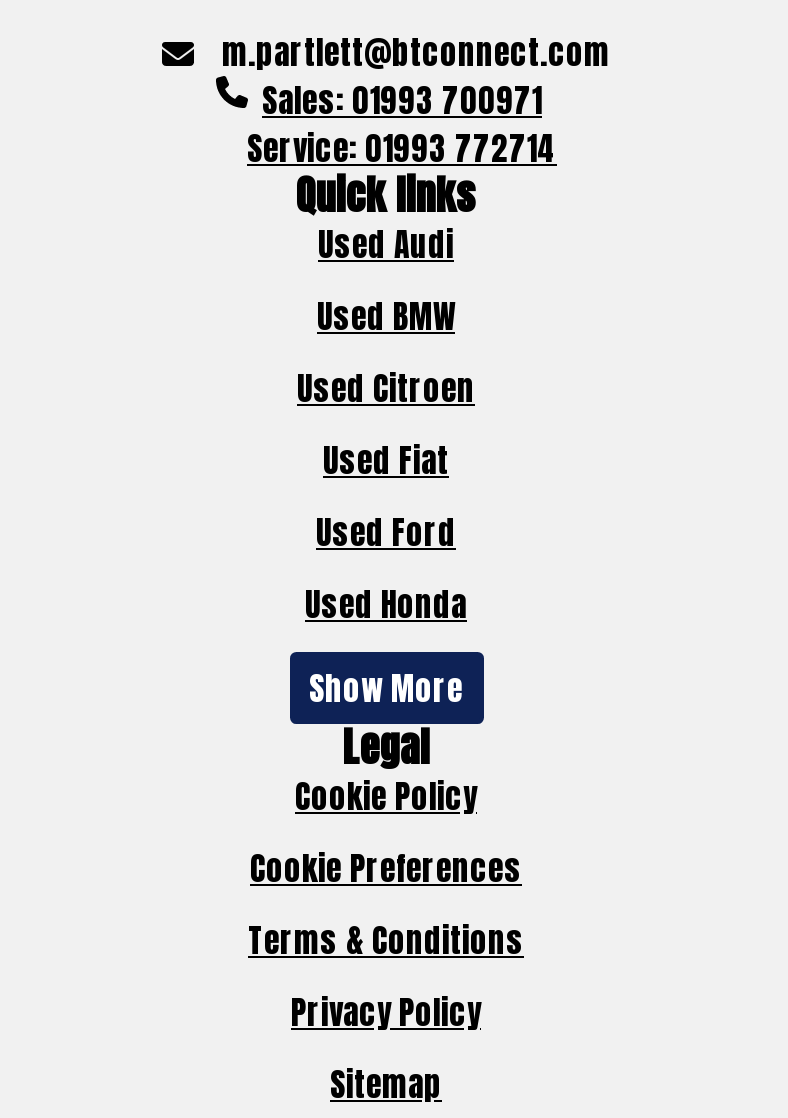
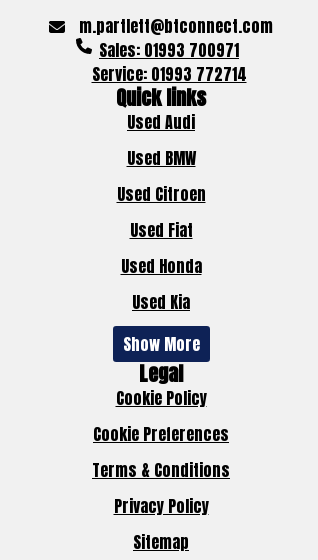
[316,509,456,557] Used Ford -> none
moved [305,581,467,629] -> [120,254,201,278]: Used Honda
none -> [132,290,190,314] Used Kia

